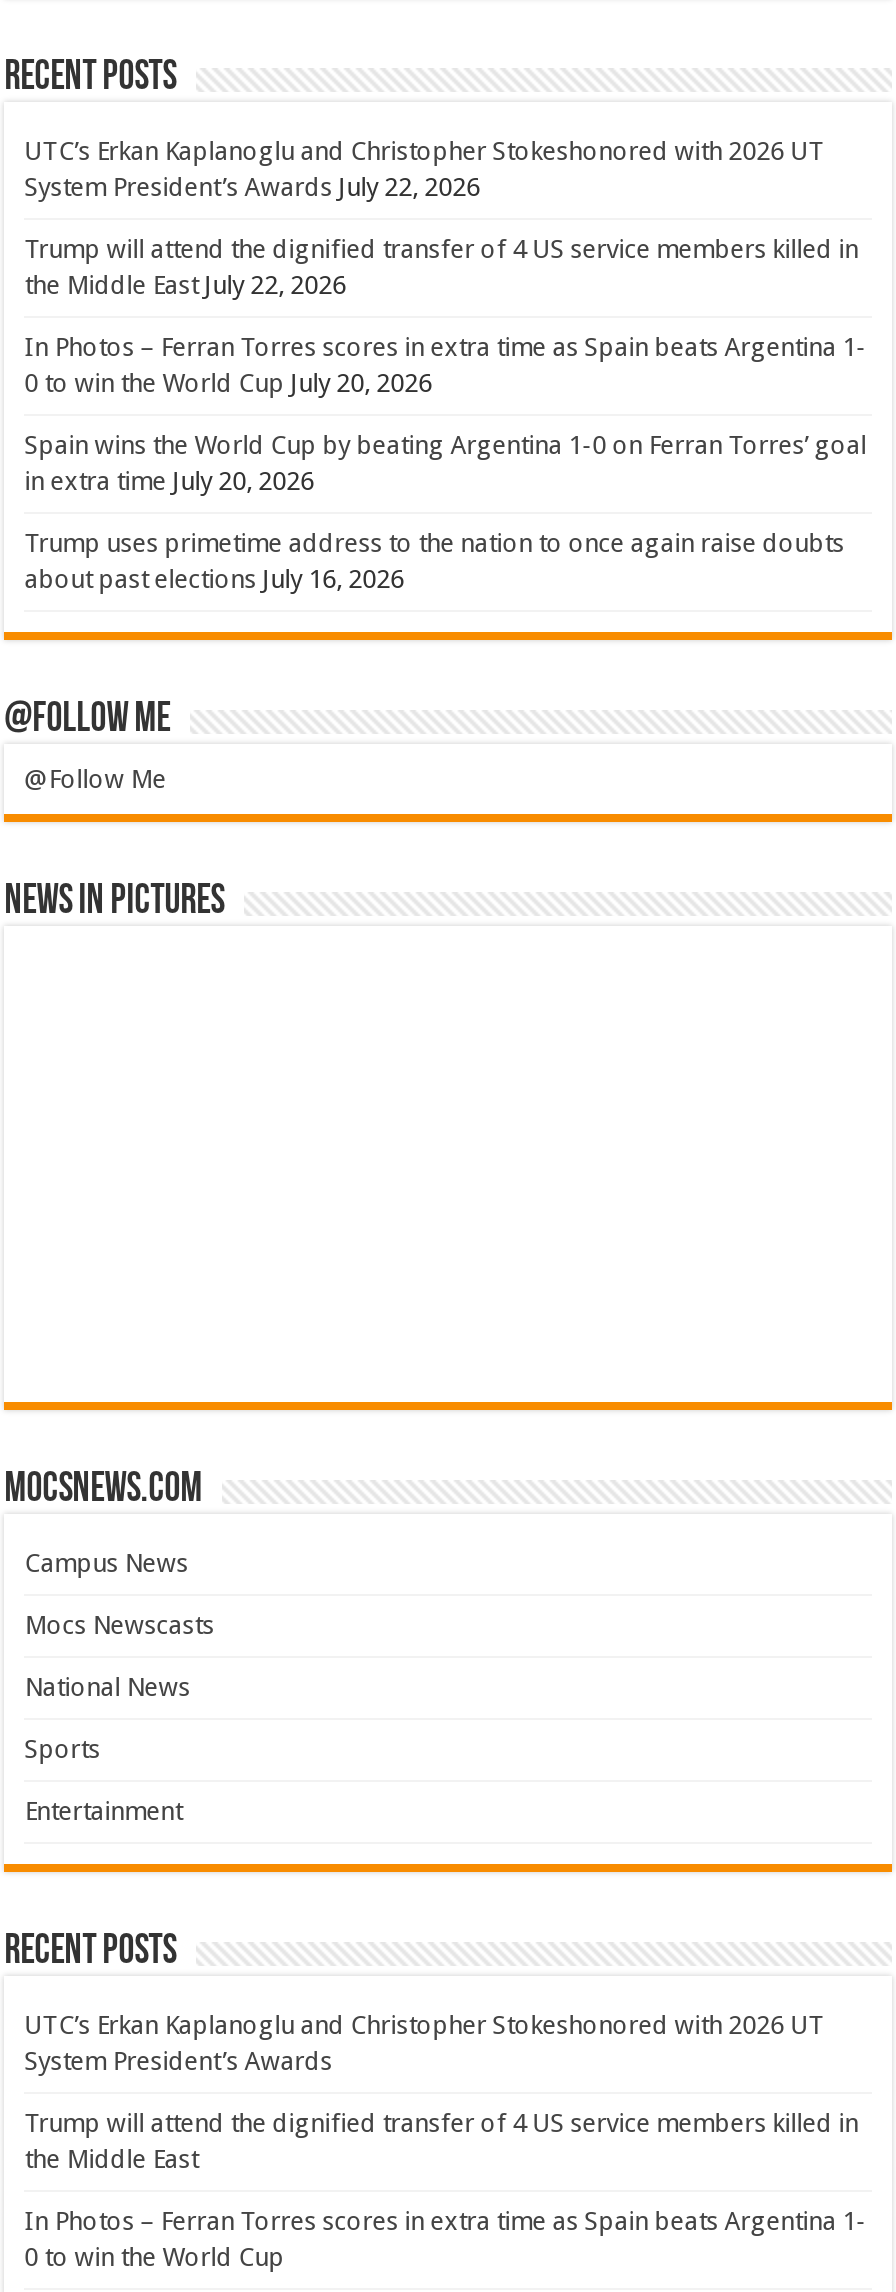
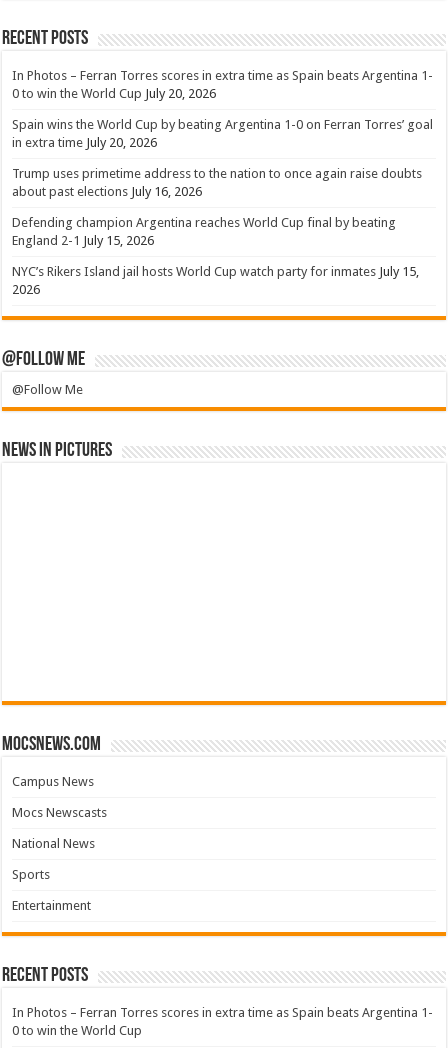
[24,135,858,299] UTC’s Erkan Kaplanoglu and Christopher Stokeshonored with 2026 UT | System President’s Awards July 22, 2026 | Trump will attend the dignified transfer of 4 US service members killed in | the Middle East July 22, 2026 -> none
none -> [12,215,419,297] Defending champion Argentina reaches World Cup final by beating | England 2-1 July 15, 2026 | NYC’s Rikers Island jail hosts World Cup watch party for inmates July 15, | 2026
[24,2010,858,2174] UTC’s Erkan Kaplanoglu and Christopher Stokeshonored with 2026 UT | System President’s Awards | Trump will attend the dignified transfer of 4 US service members killed in | the Middle East -> none

